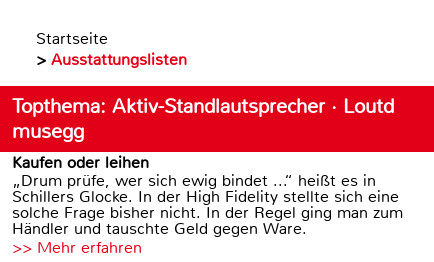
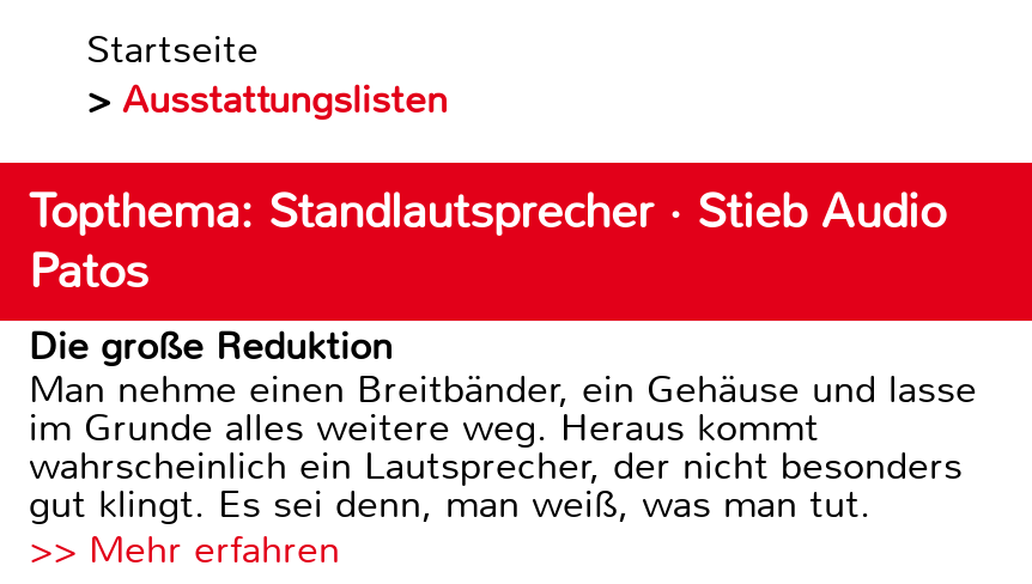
[12,94,403,239] Topthema: Aktiv-Standlautsprecher · Loutd | musegg | Kaufen oder leihen | „Drum prüfe, wer sich ewig bindet ...“ heißt es in | Schillers Glocke. In der High Fidelity stellte sich eine | solche Frage bisher nicht. In der Regel ging man zum | Händler und tauschte Geld gegen Ware. -> [29,182,977,529] Topthema: Standlautsprecher · Stieb Audio | Patos | Die große Reduktion | Man nehme einen Breitbänder, ein Gehäuse und lasse | im Grunde alles weitere weg. Heraus kommt | wahrscheinlich ein Lautsprecher, der nicht besonders | gut klingt. Es sei denn, man weiß, was man tut.

